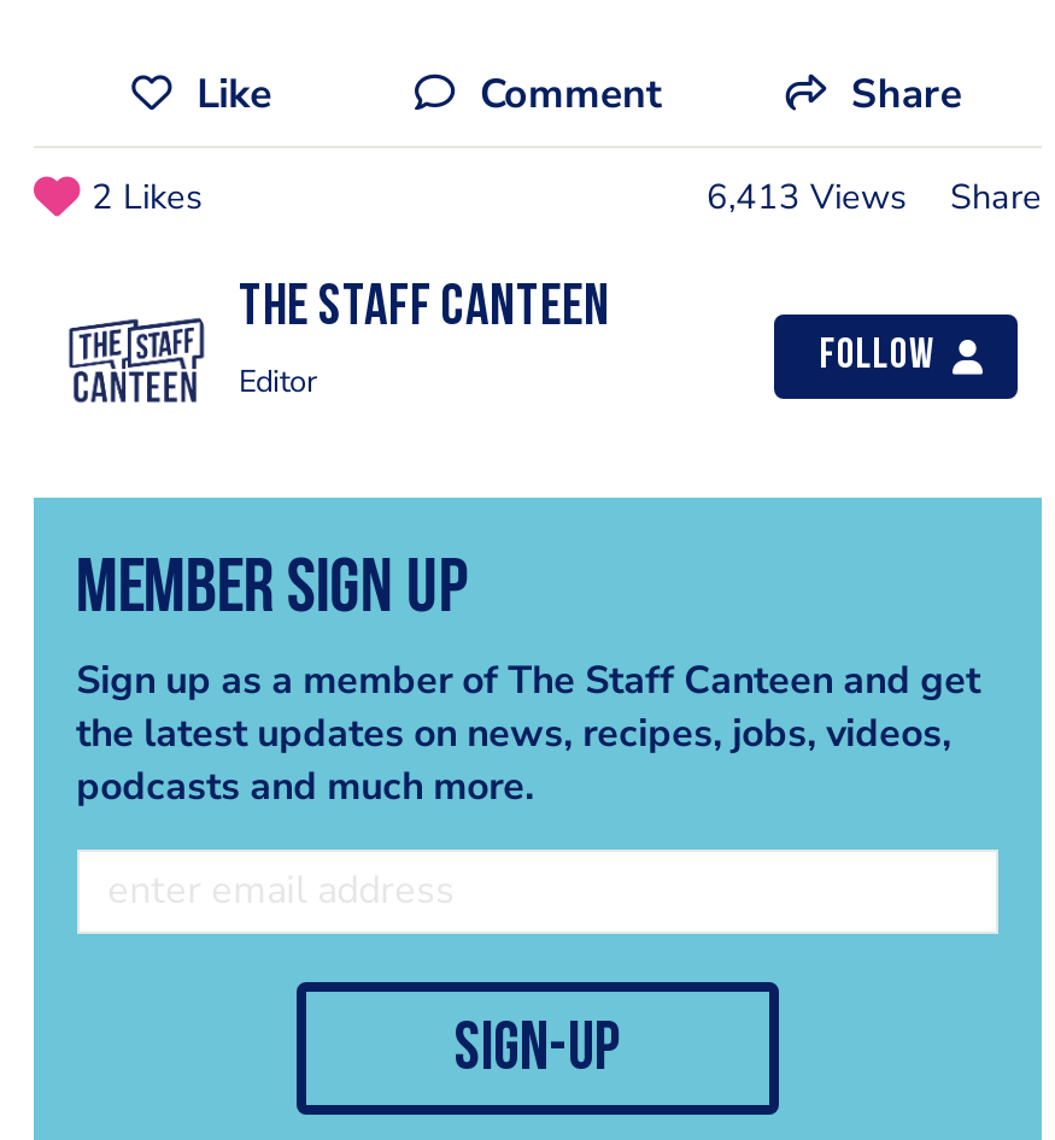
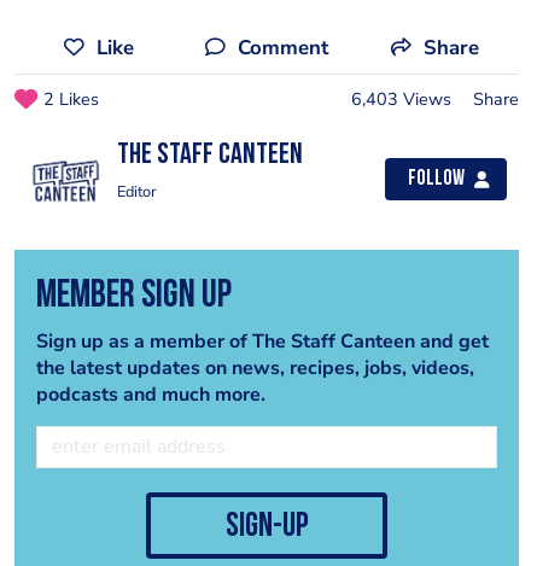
[707,173,1042,221] 6,413 Views Share -> [351,87,519,111] 6,403 Views Share

